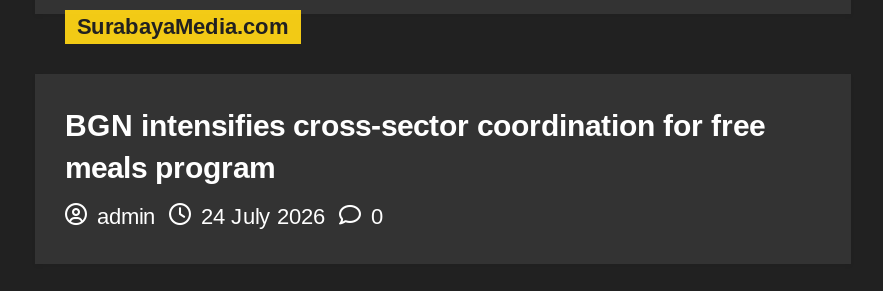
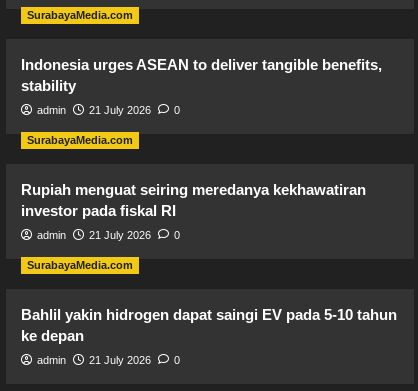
[65,108,765,184] BGN intensifies cross-sector coordination for free | meals program -> [21,56,382,94] Indonesia urges ASEAN to deliver tangible benefits, | stability
[201,204,325,228] 24 July 2026 -> [21,104,397,366] 21 July 2026 | 0 | SurabayaMedia.com | Rupiah menguat seiring meredanya kekhawatiran | investor pada fiskal RI | admin | 21 July 2026 | 0 | SurabayaMedia.com | Bahlil yakin hidrogen dapat saingi EV pada 5-10 tahun | ke depan | admin | 21 July 2026

